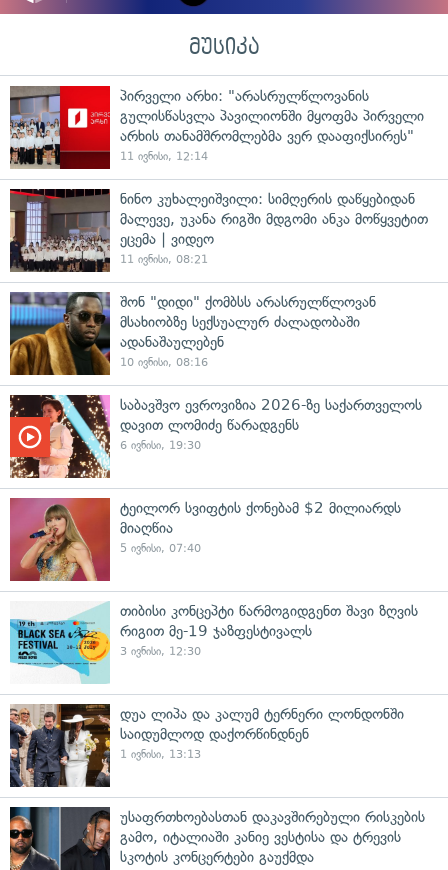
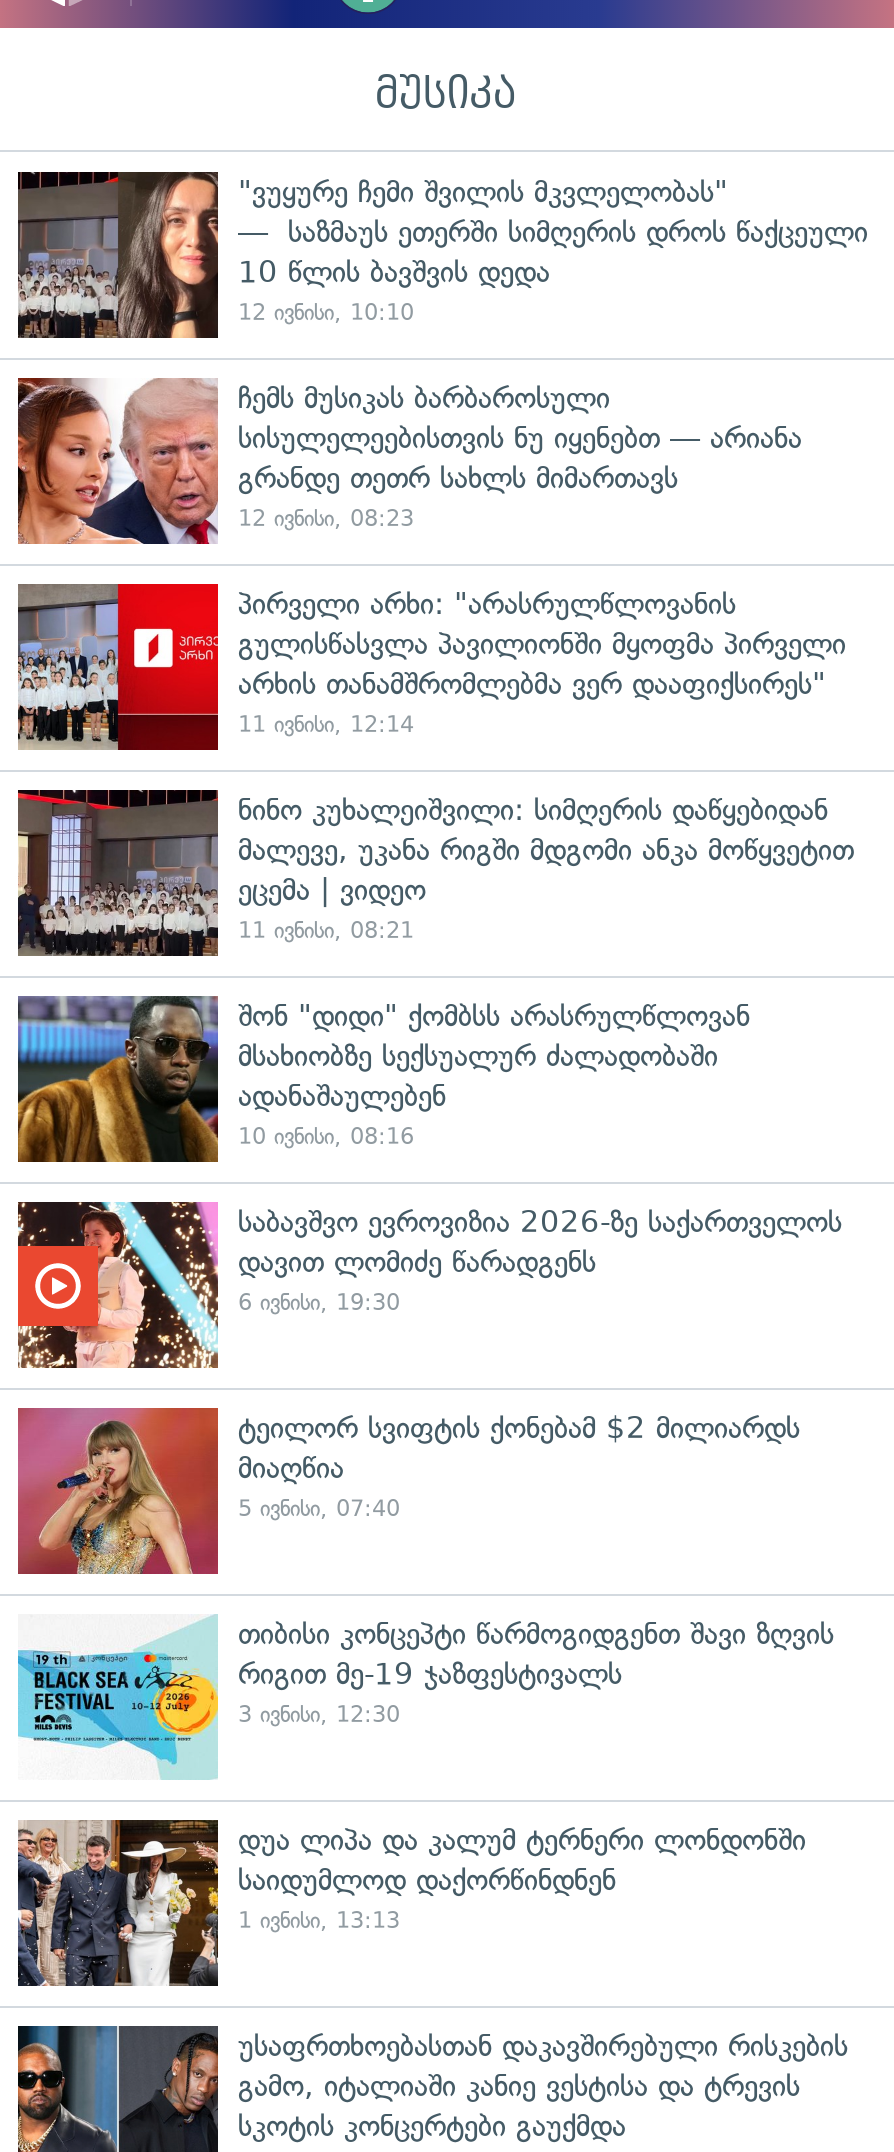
none -> [16,376,210,546] [image]
none -> [18,170,868,532] [image] | "ვუყურე ჩემი შვილის მკვლელობას" | — საზმაუს ეთერში სიმღერის დროს წაქცეული | 10 წლის ბავშვის დედა | 12 ივნისი, 10:10 | ჩემს მუსიკას ბარბაროსული | სისულელეებისთვის ნუ იყენებთ — არიანა | გრანდე თეთრ სახლს მიმართავს | 12 ივნისი, 08:23

